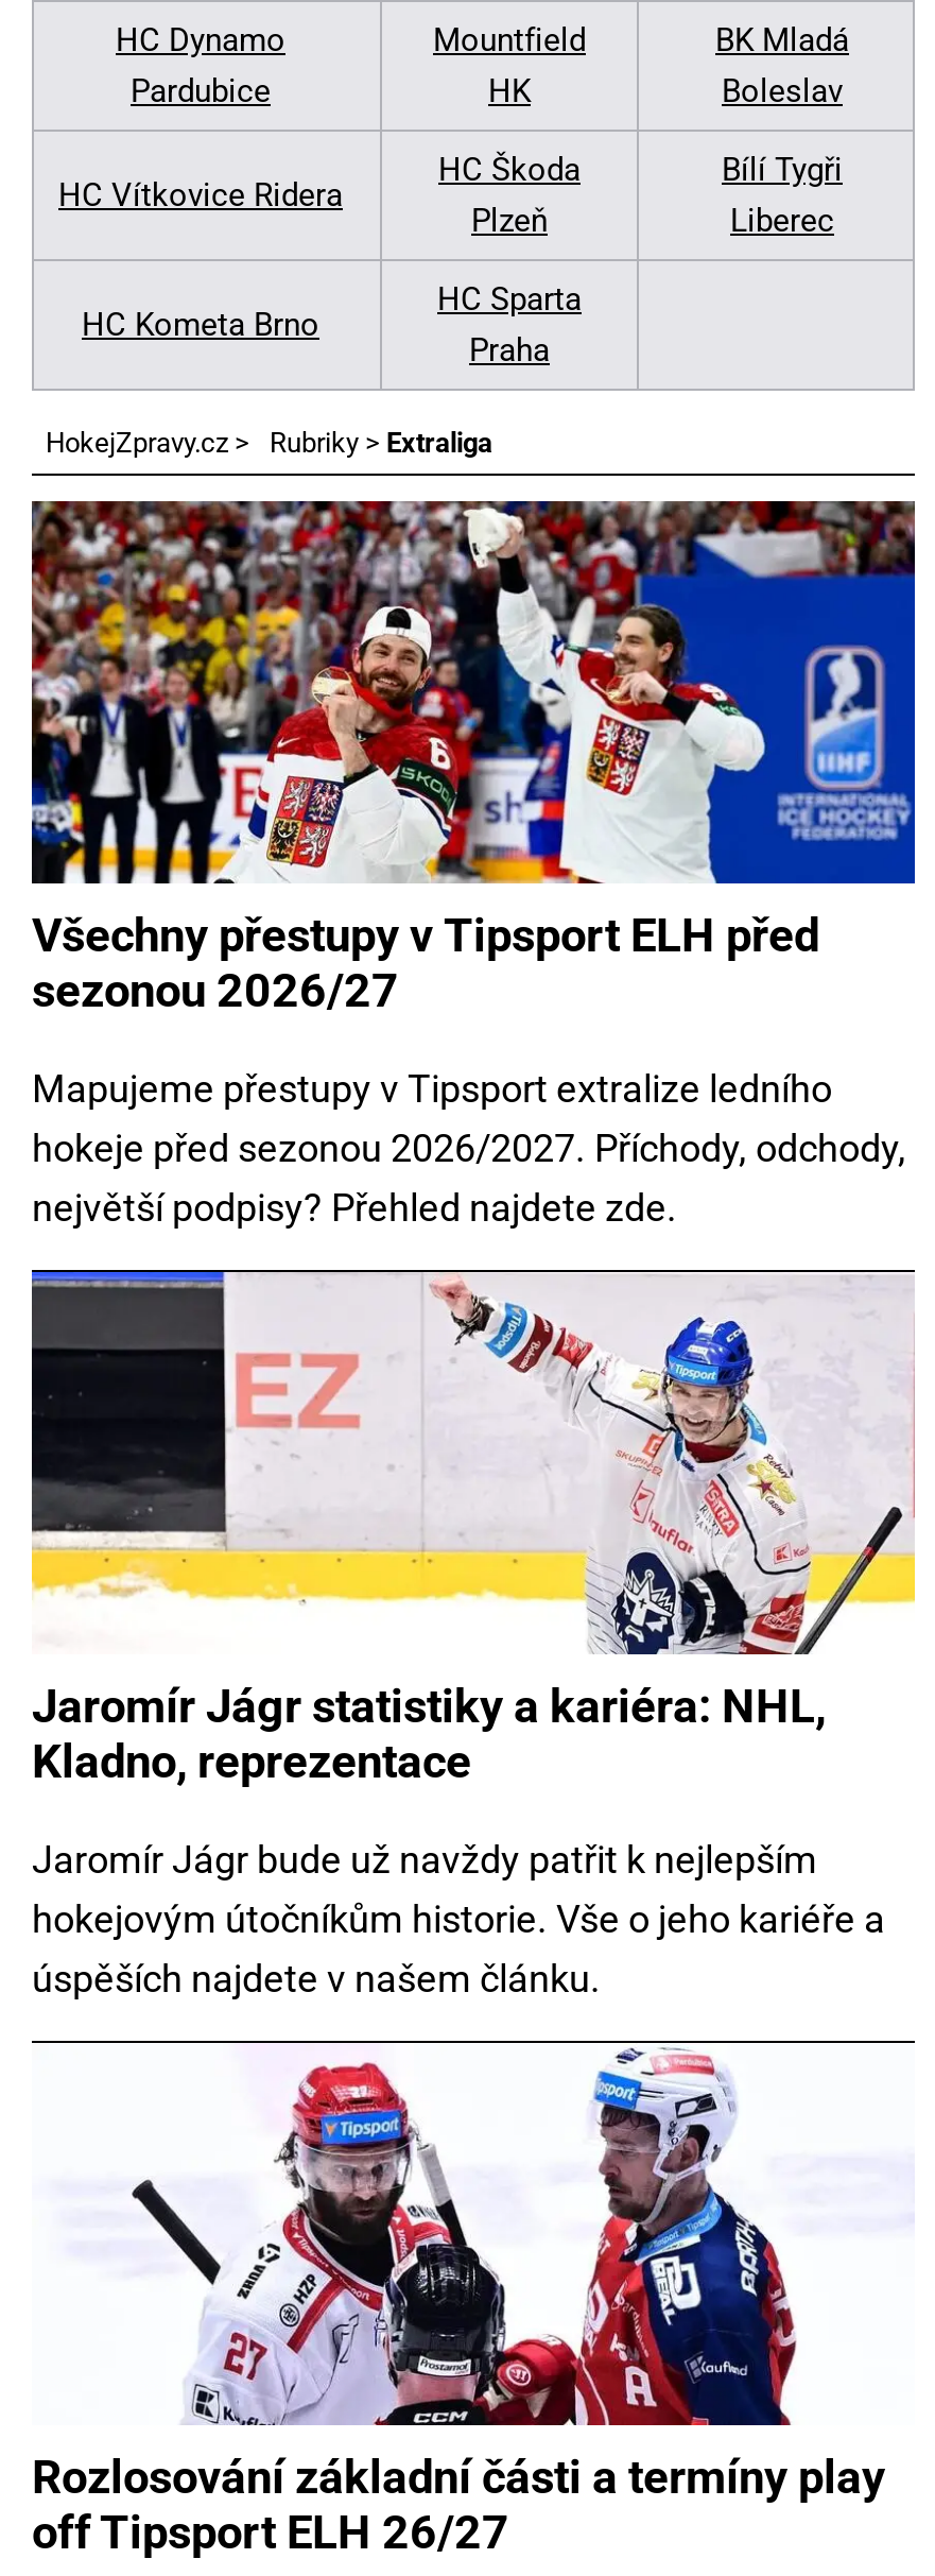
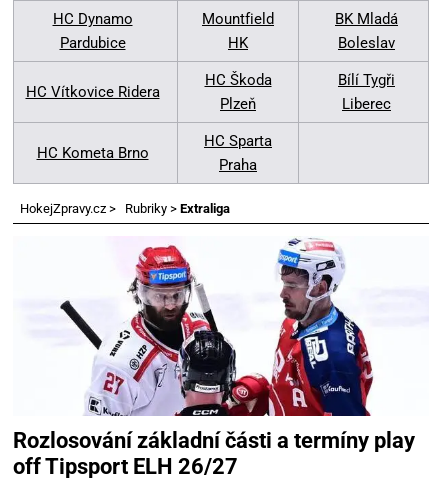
[30,499,917,1230] [image] | Všechny přestupy v Tipsport ELH před | sezonou 2026/27 | Mapujeme přestupy v Tipsport extralize ledního | hokeje před sezonou 2026/2027. Příchody, odchody, | největší podpisy? Přehled najdete zde. -> none
[30,1270,917,2001] [image] | Jaromír Jágr statistiky a kariéra: NHL, | Kladno, reprezentace | Jaromír Jágr bude už navždy patřit k nejlepším | hokejovým útočníkům historie. Vše o jeho kariéře a | úspěších najdete v našem článku. -> none

